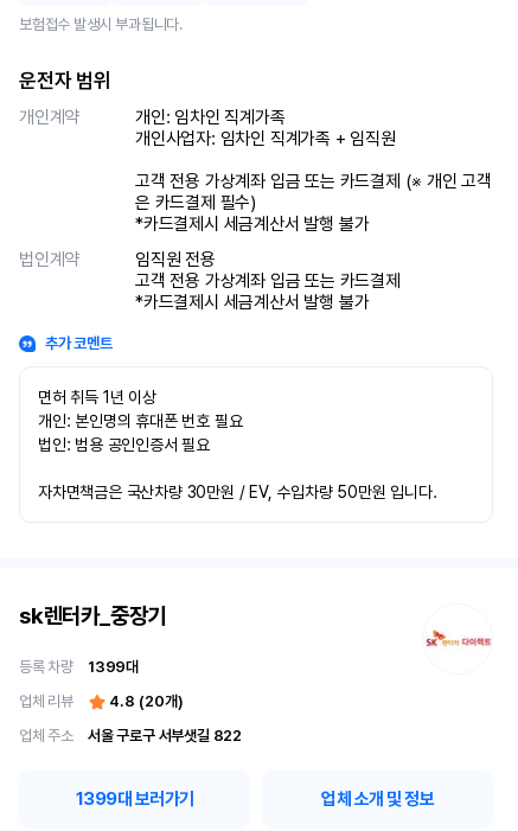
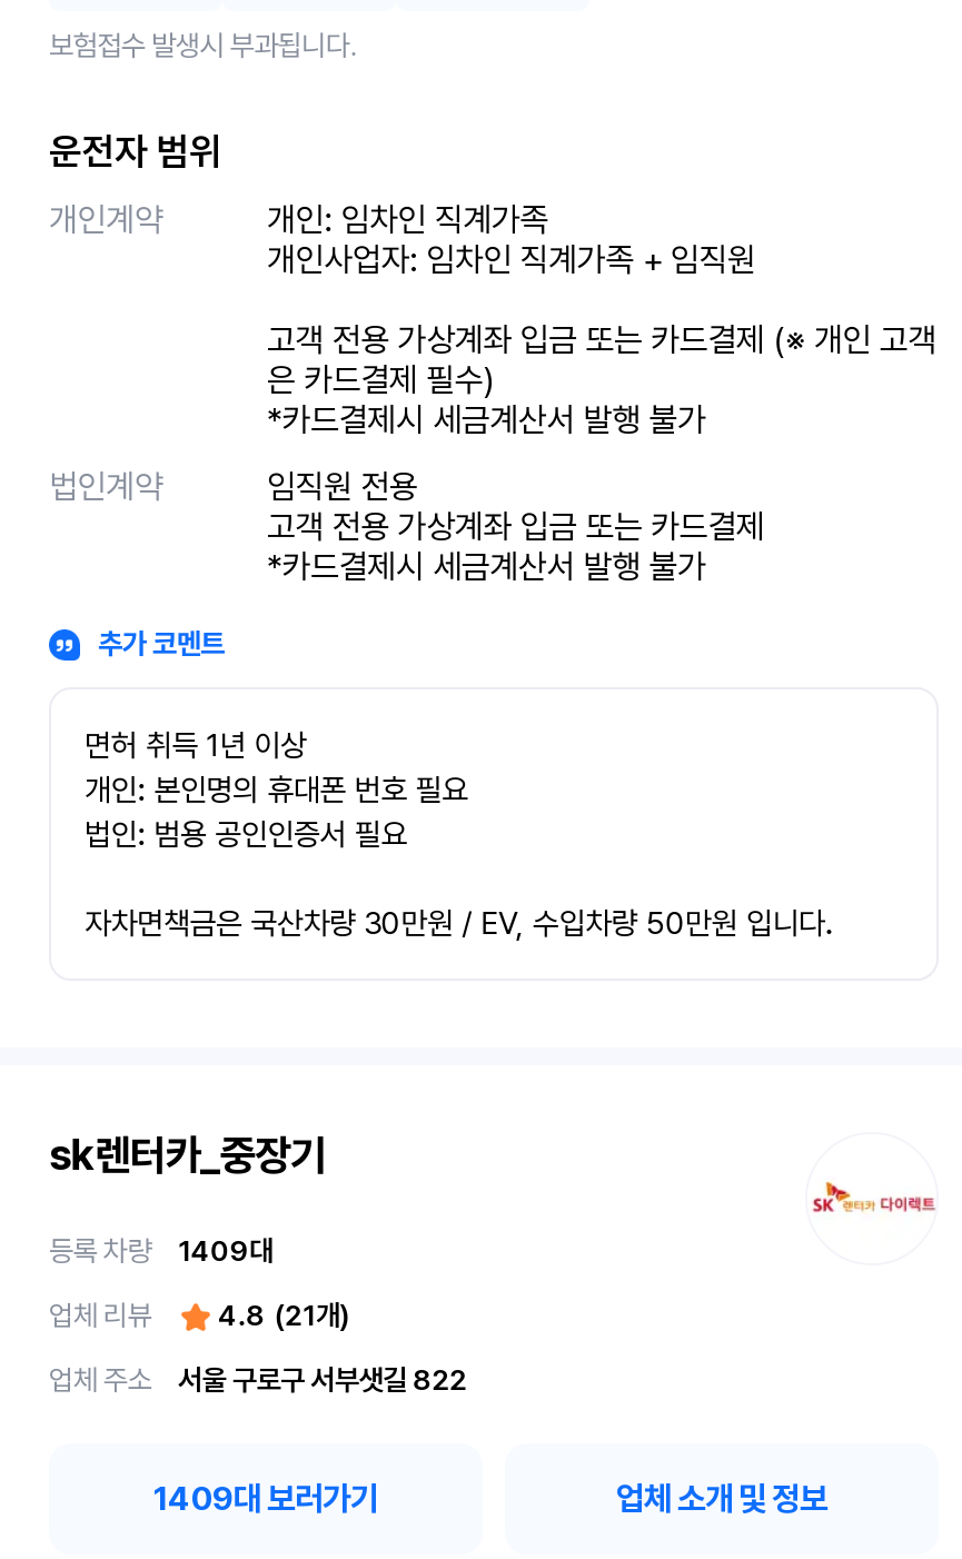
[19,658,139,676] 등록 차량 1399대 -> [49,1234,274,1268] 등록 차량 1409대
[19,692,183,710] 업체 리뷰 4.8 (20개) -> [49,1299,350,1332] 업체 리뷰 4.8 (21개)
[75,788,194,810] 1399대 보러가기 -> [153,1479,378,1519] 1409대 보러가기

